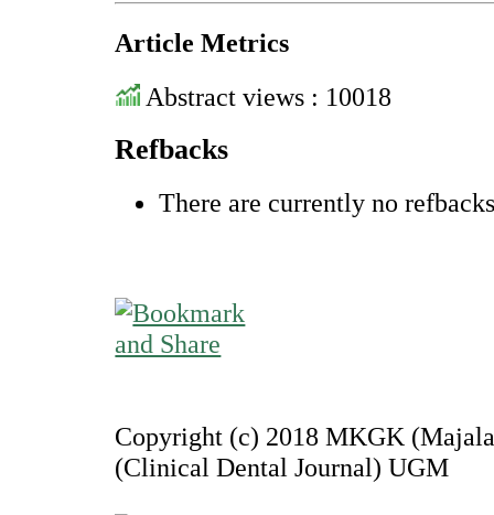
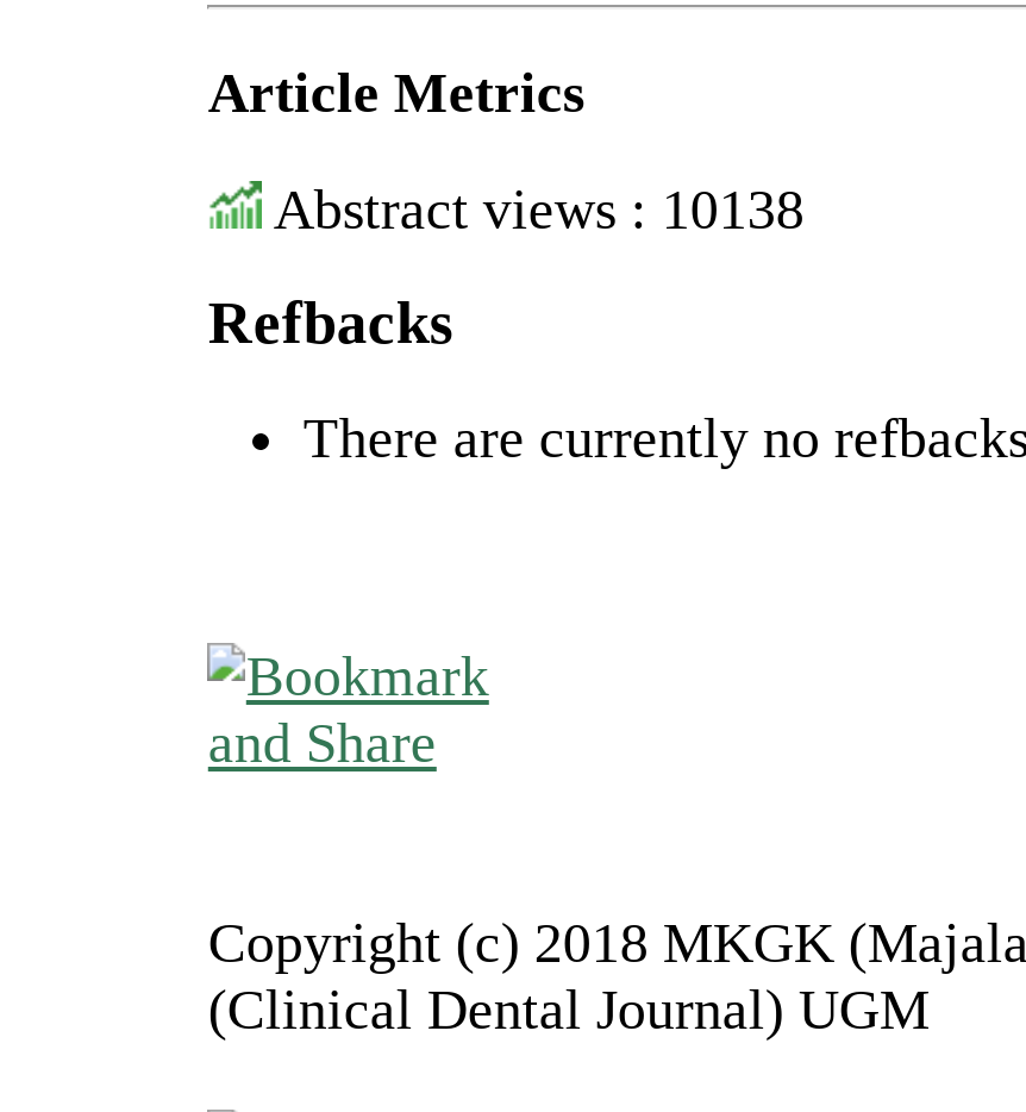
[140,82,391,112] Abstract views : 10018 -> [262,177,804,241] Abstract views : 10138

